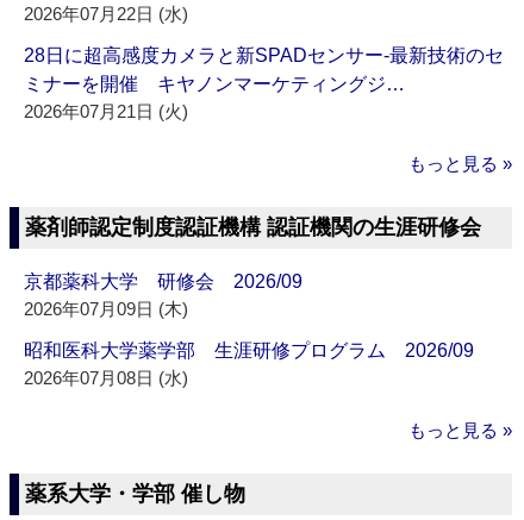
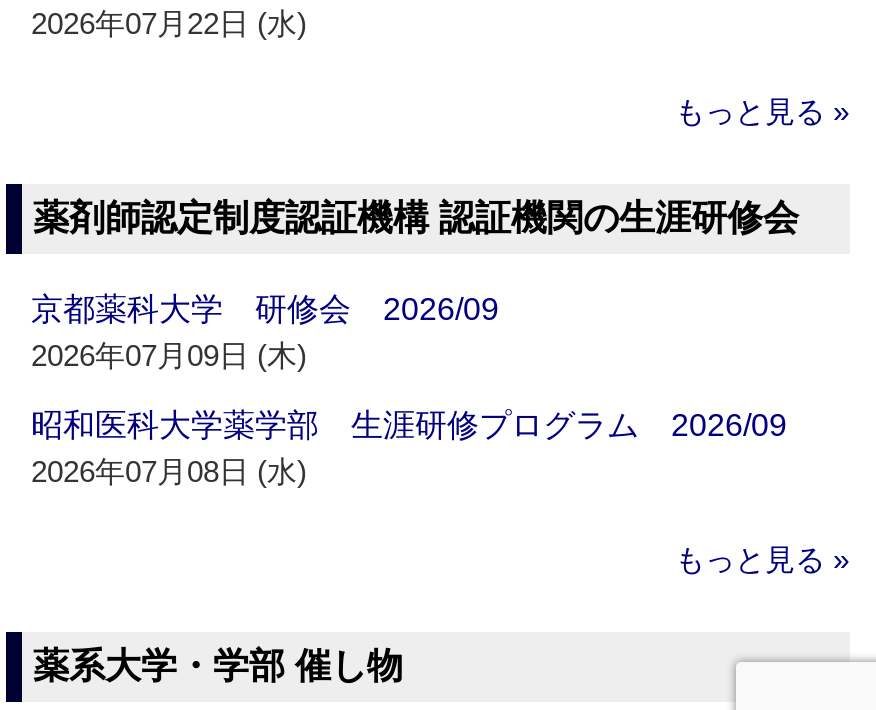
[24,46,504,122] 28日に超高感度カメラと新SPADセンサー‐最新技術のセ | ミナーを開催 キヤノンマーケティングジ… | 2026年07月21日 (火) -> none

